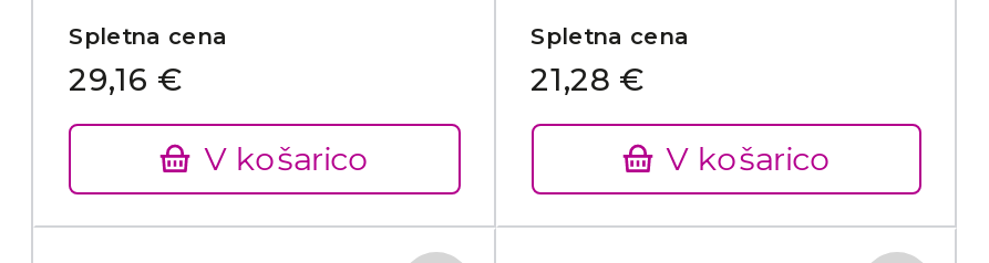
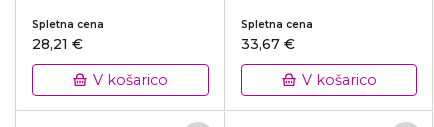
[69,59,182,98] 29,16 € -> [32,34,83,52] 28,21 €
[530,59,643,98] 21,28 € -> [240,34,294,52] 33,67 €

